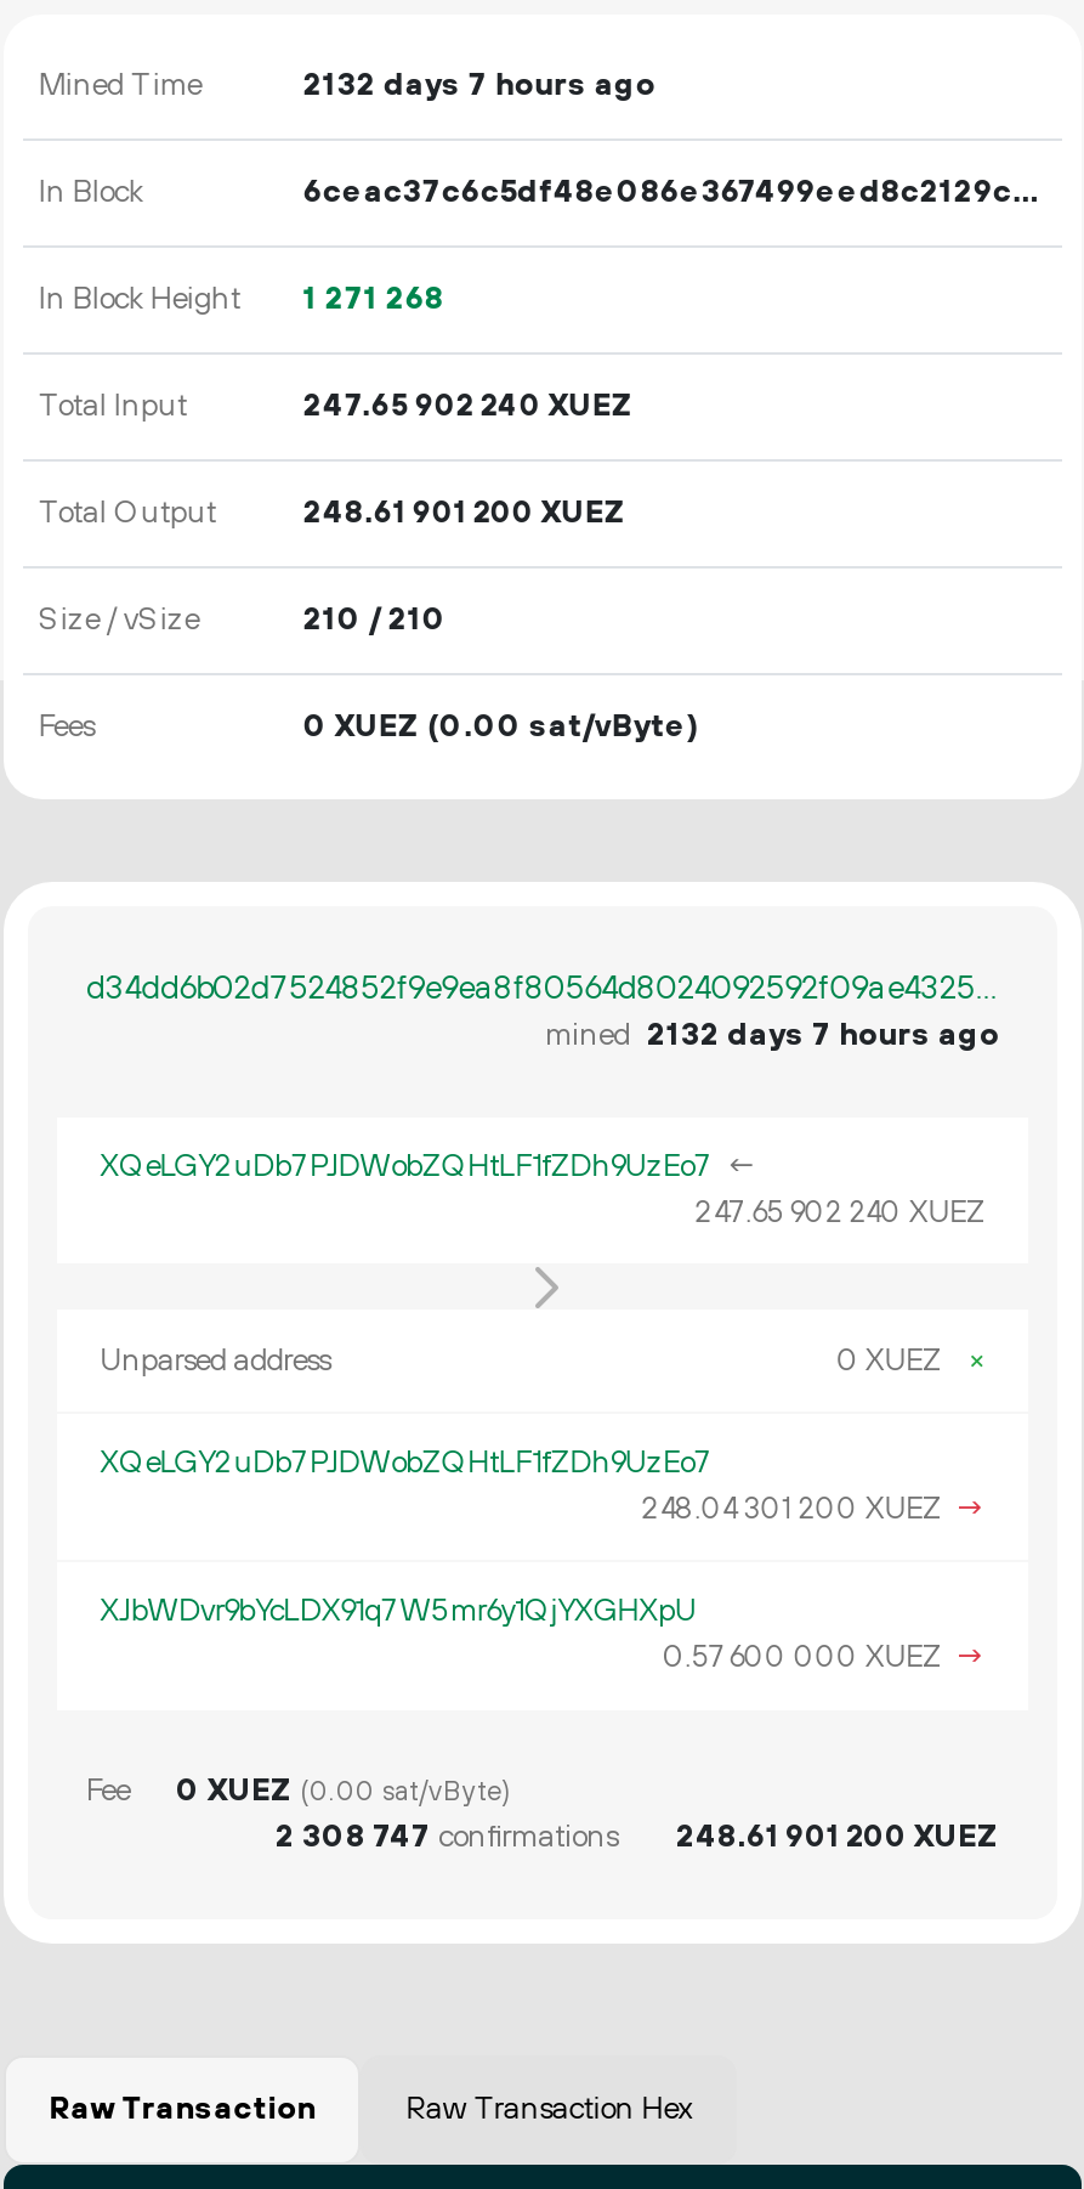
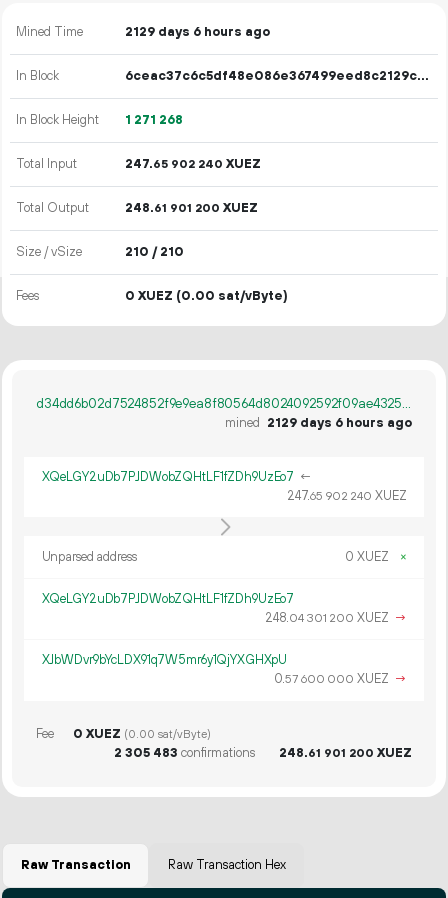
[303,66,655,104] 2132 days 7 hours ago -> [125,24,270,40] 2129 days 6 hours ago
[545,1016,999,1054] mined 2132 days 7 hours ago -> [225,415,412,431] mined 2129 days 6 hours ago
[276,1816,618,1855] 2 308 747 confirmations -> [114,744,255,760] 2 305 483 confirmations

